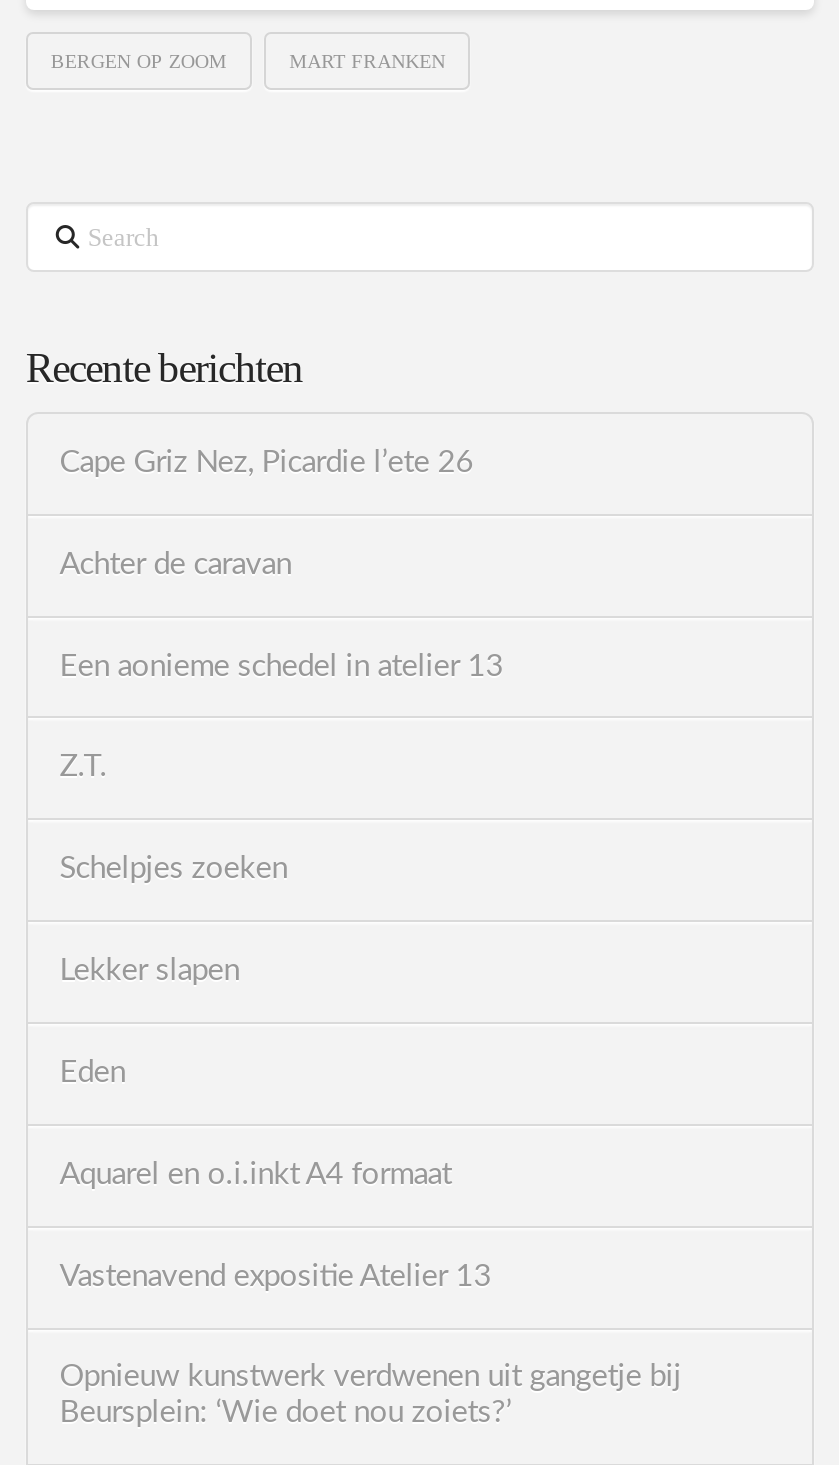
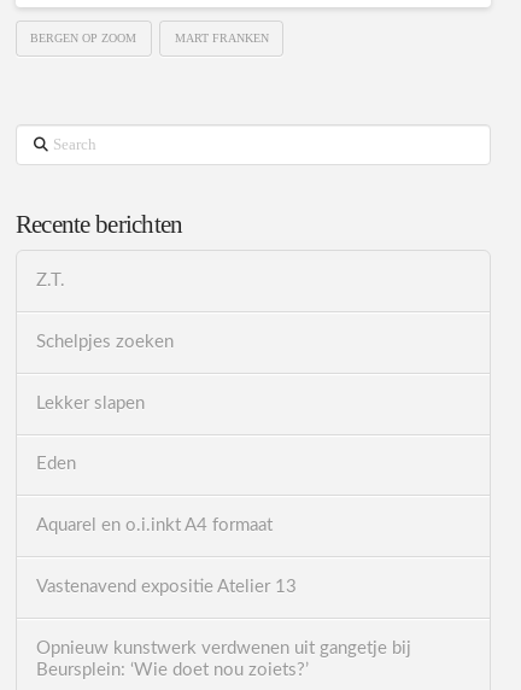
[60,448,504,681] Cape Griz Nez, Picardie l’ete 26 | Achter de caravan | Een aonieme schedel in atelier 13 -> none

